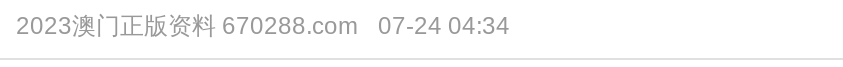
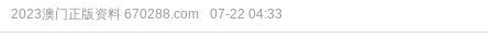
[16,12,510,40] 2023澳门正版资料 670288.com 07-24 04:34 -> [11,7,282,22] 2023澳门正版资料 670288.com 07-22 04:33

